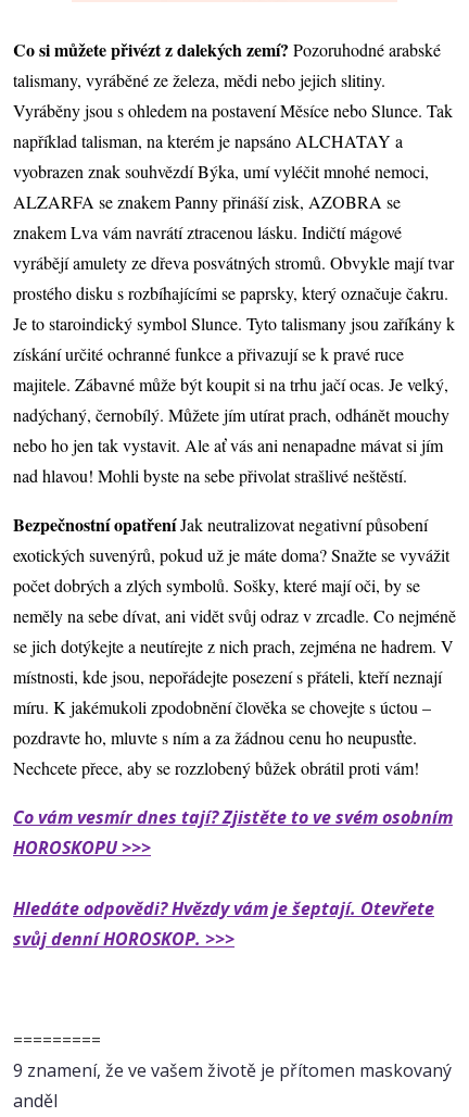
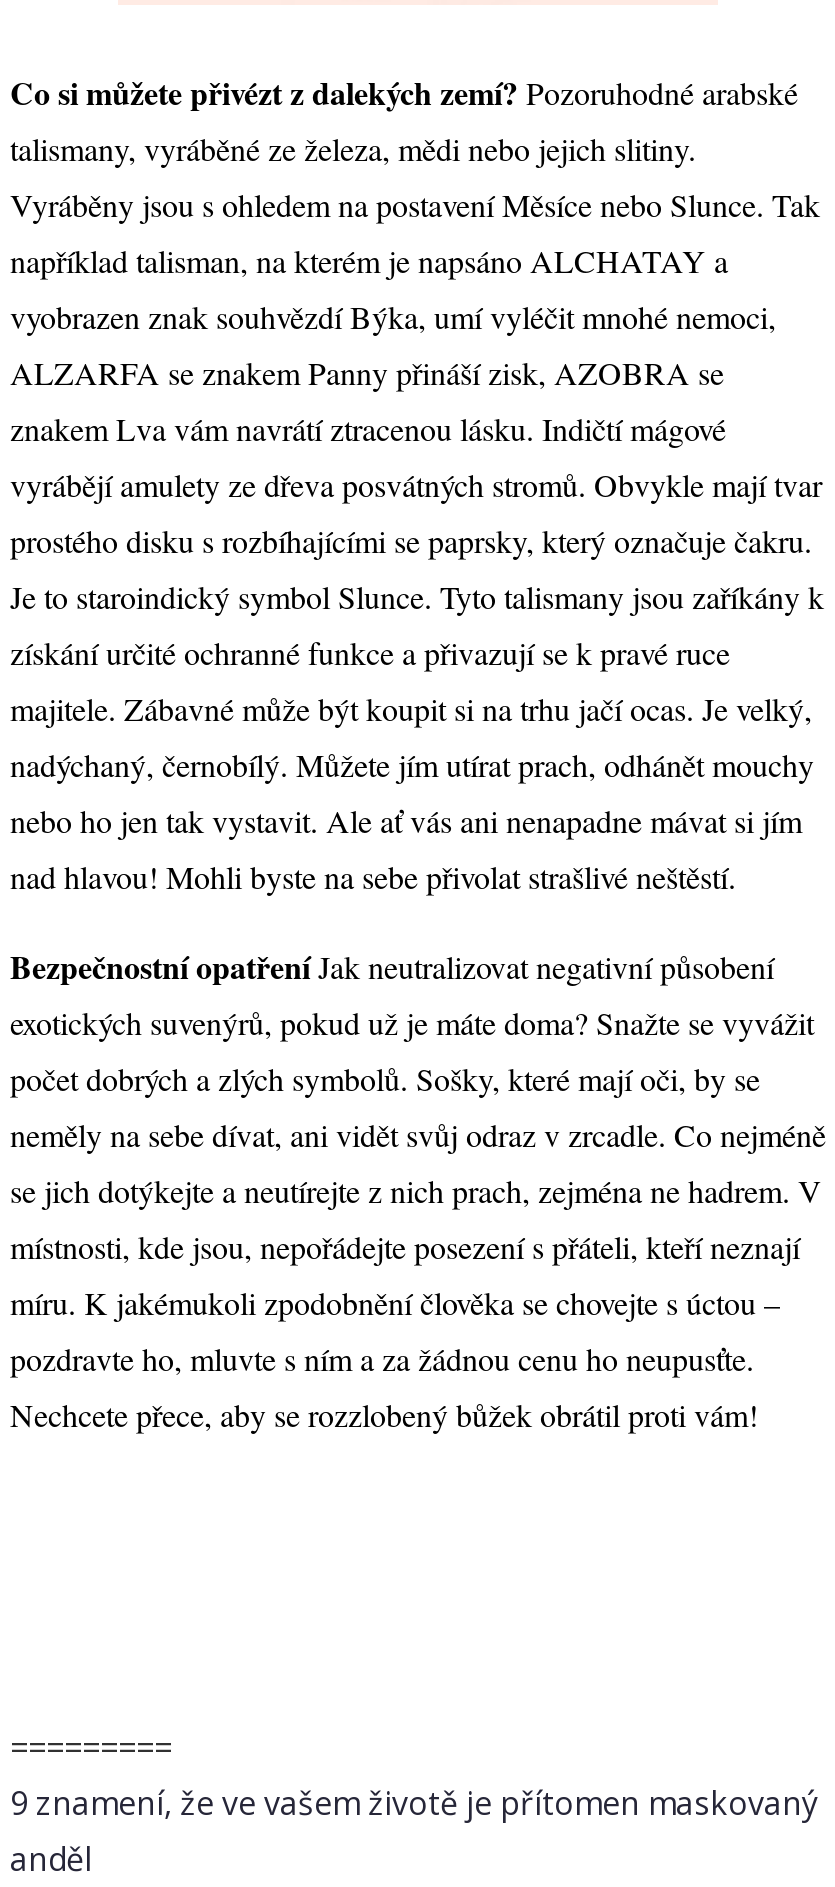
[13,806,453,951] Co vám vesmír dnes tají? Zjistěte to ve svém osobním | HOROSKOPU >>> | Hledáte odpovědi? Hvězdy vám je šeptají. Otevřete | svůj denní HOROSKOP. >>> -> none

